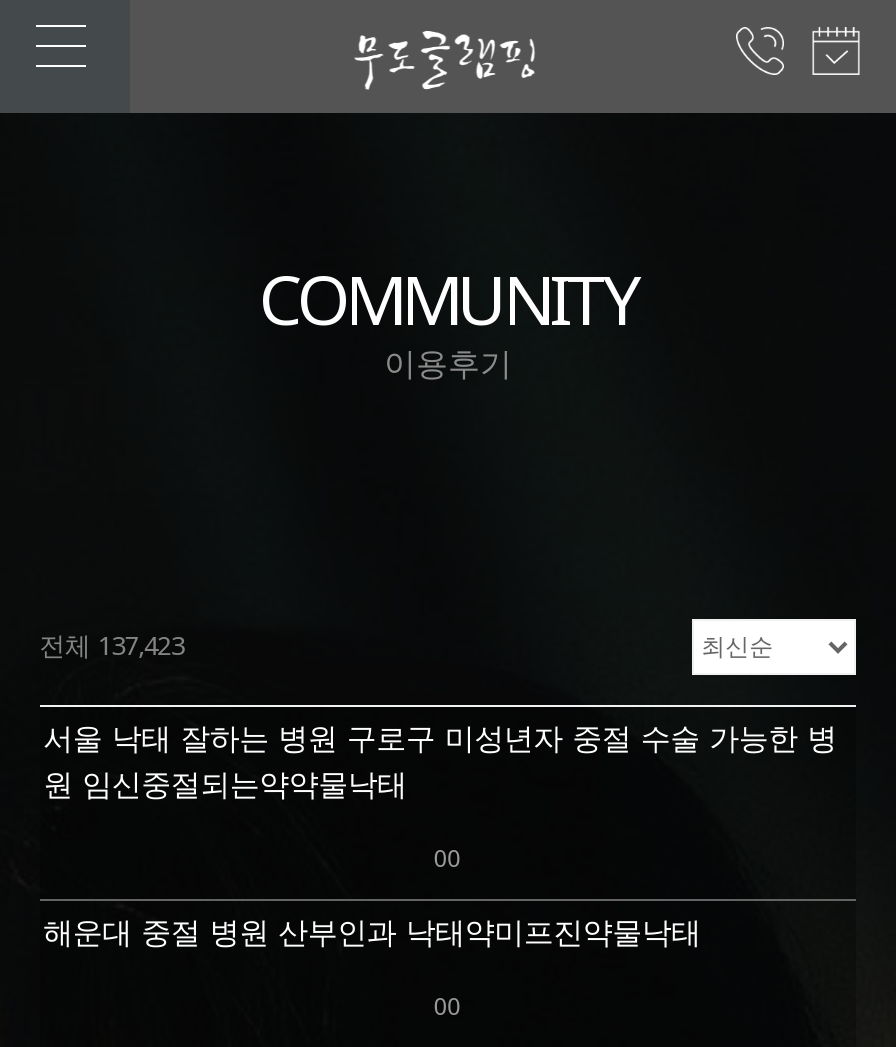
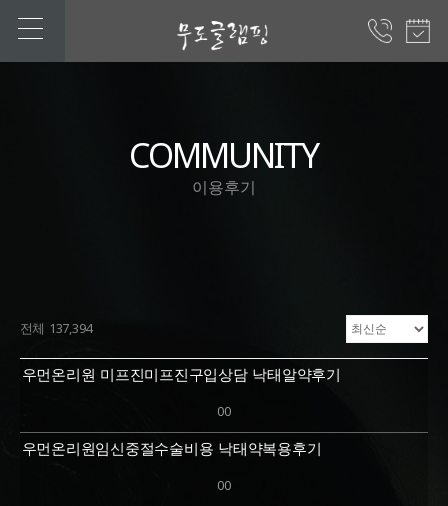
[39,627,184,663] 전체 137,423 -> [20,319,92,337] 전체 137,394
[43,717,837,803] 서울 낙태 잘하는 병원 구로구 미성년자 중절 수술 가능한 병 | 원 임신중절되는약약물낙태 -> [22,364,341,384] 우먼온리원 미프진미프진구입상담 낙태알약후기
[43,911,701,951] 해운대 중절 병원 산부인과 낙태약미프진약물낙태 -> [22,438,321,458] 우먼온리원임신중절수술비용 낙태약복용후기

